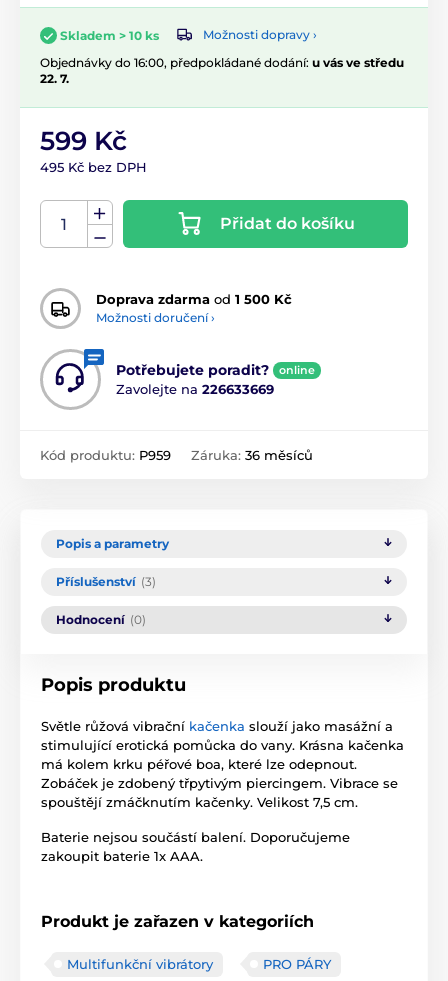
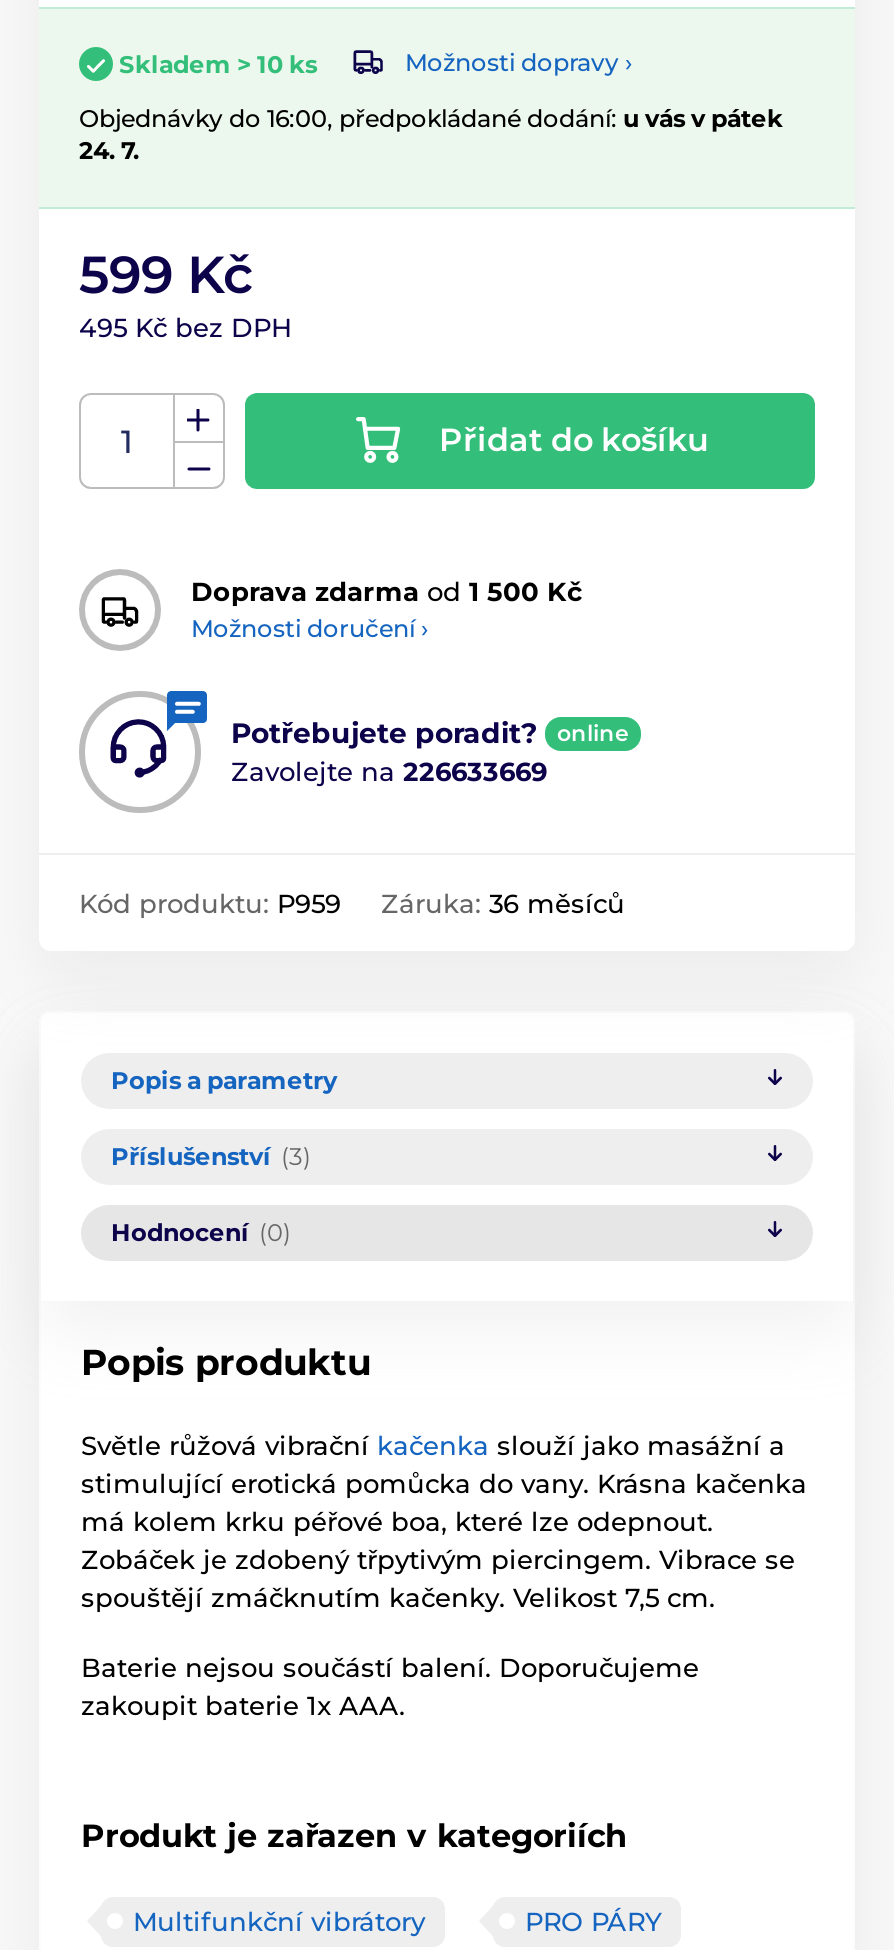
[40,55,404,70] Objednávky do 16:00, předpokládané dodání: u vás ve středu -> [79,103,783,133] Objednávky do 16:00, předpokládané dodání: u vás v pátek
[40,71,69,86] 22. 7. -> [79,135,139,165] 24. 7.

